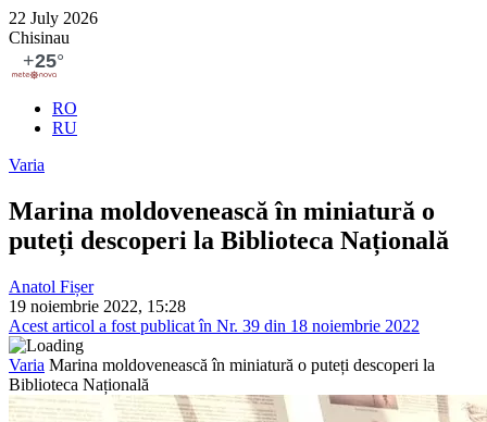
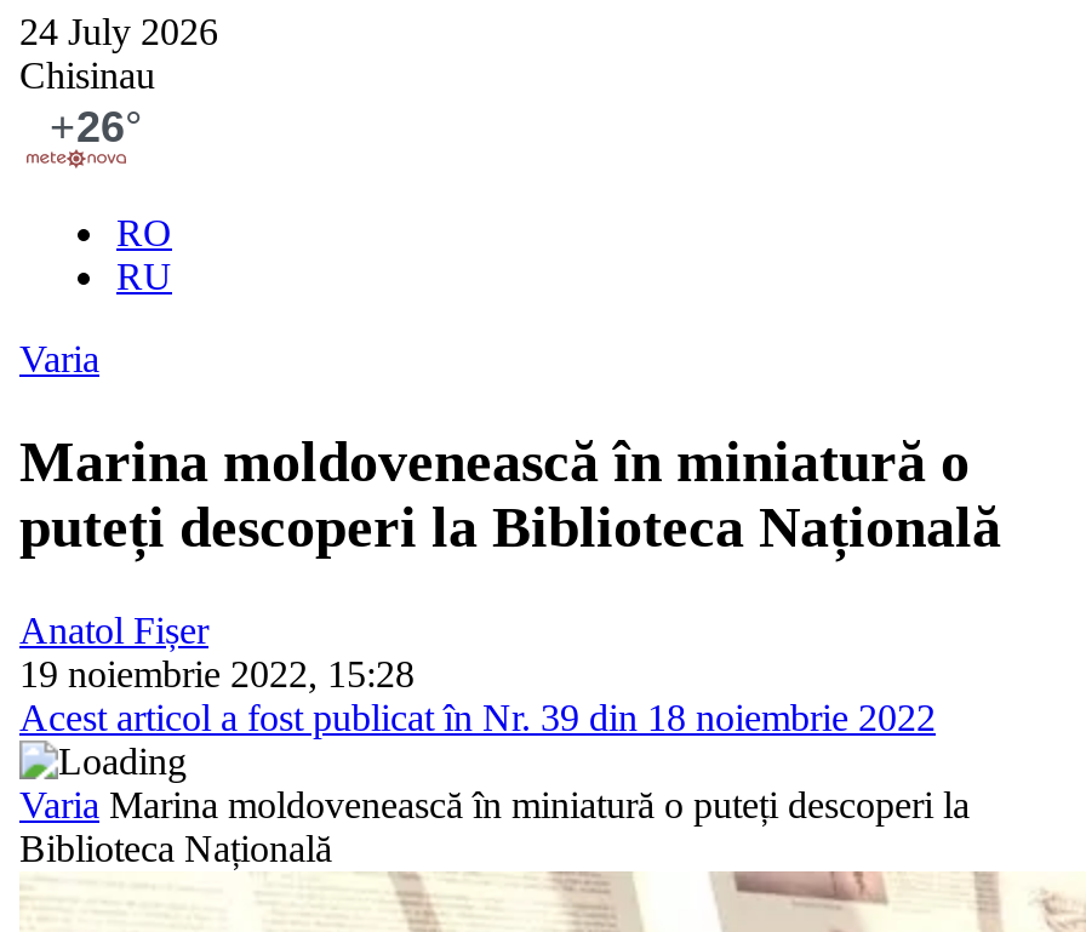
[9,9,98,27] 22 July 2026 -> [19,11,218,52] 24 July 2026

